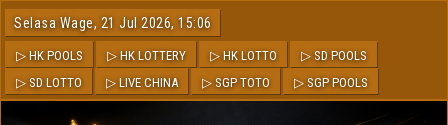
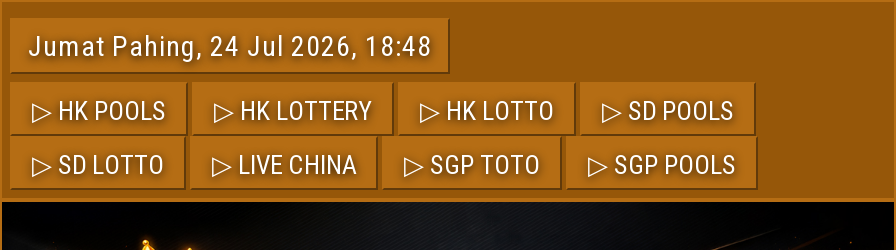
[14,15,211,31] Selasa Wage, 21 Jul 2026, 15:06 -> [28,30,432,62] Jumat Pahing, 24 Jul 2026, 18:48

